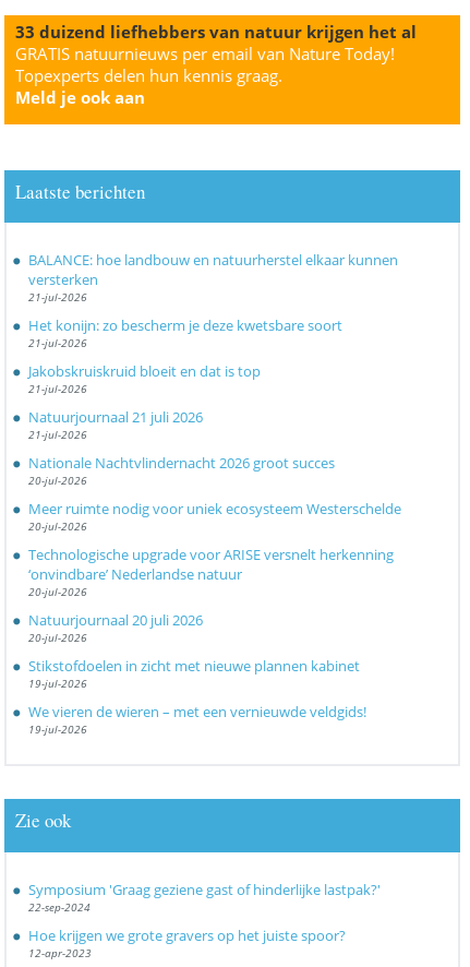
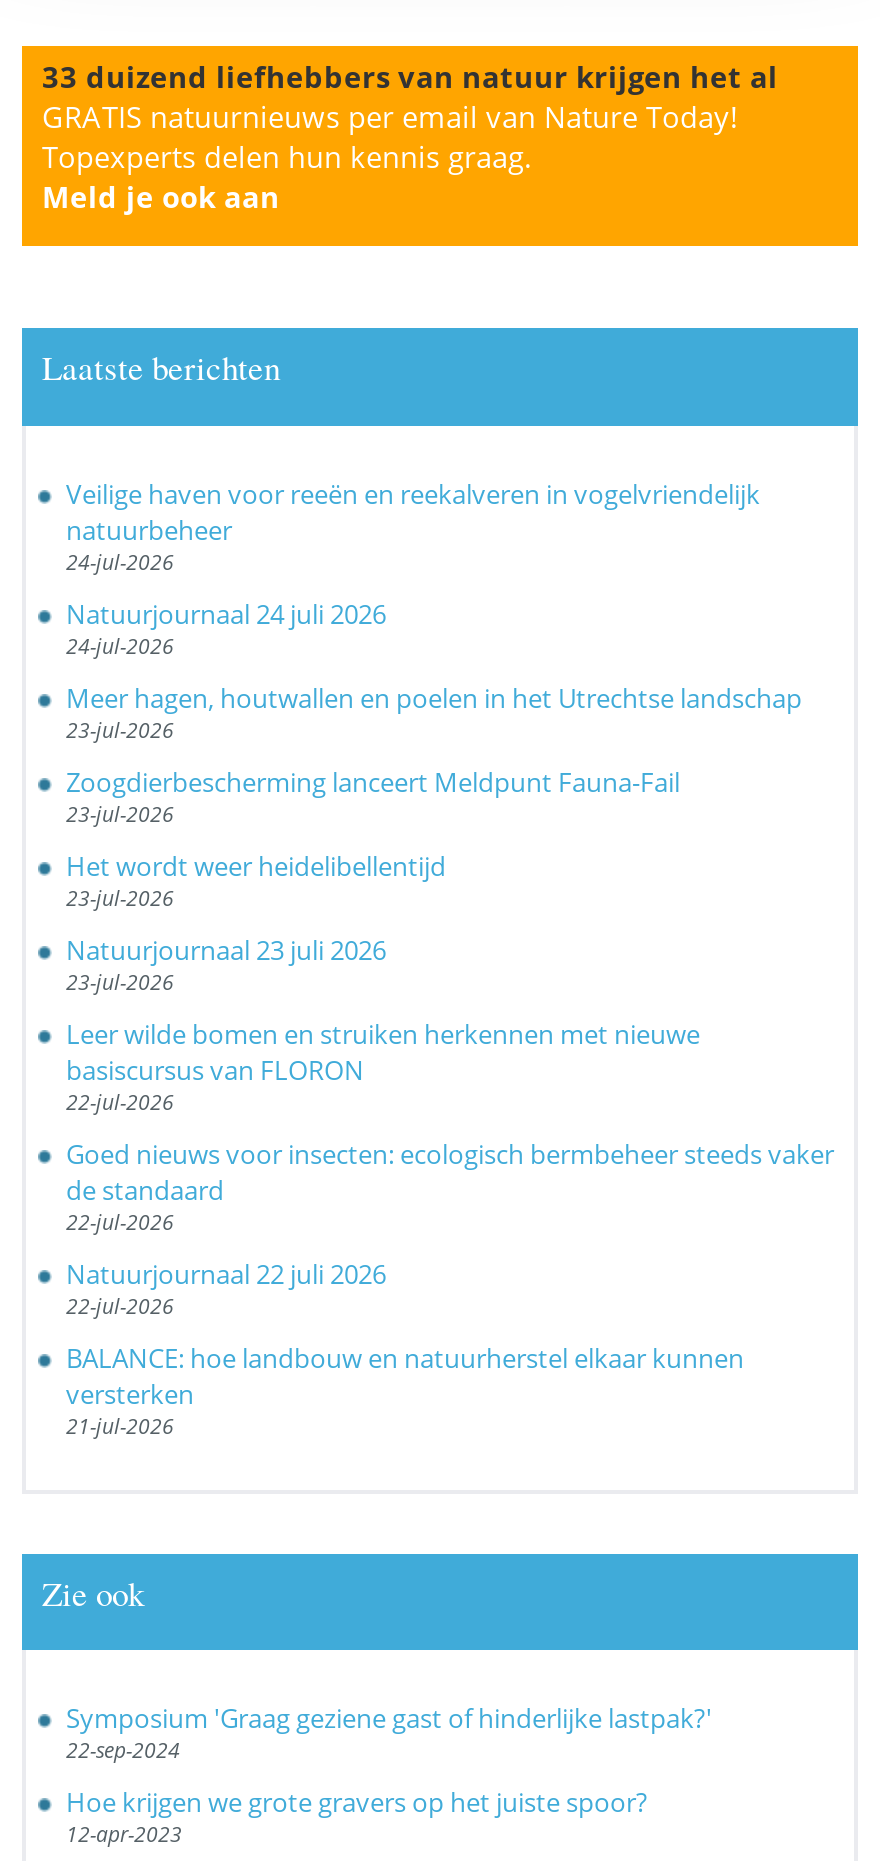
none -> [66,476,834,1320] Veilige haven voor reeën en reekalveren in vogelvriendelijk | natuurbeheer | 24-jul-2026 | Natuurjournaal 24 juli 2026 | 24-jul-2026 | Meer hagen, houtwallen en poelen in het Utrechtse landschap | 23-jul-2026 | Zoogdierbescherming lanceert Meldpunt Fauna-Fail | 23-jul-2026 | Het wordt weer heidelibellentijd | 23-jul-2026 | Natuurjournaal 23 juli 2026 | 23-jul-2026 | Leer wilde bomen en struiken herkennen met nieuwe | basiscursus van FLORON | 22-jul-2026 | Goed nieuws voor insecten: ecologisch bermbeheer steeds vaker | de standaard | 22-jul-2026 | Natuurjournaal 22 juli 2026 | 22-jul-2026
moved [28,250,398,305] -> [66,1340,744,1440]: BALANCE: hoe landbouw en natuurherstel elkaar kunnen | versterken | 21-jul-2026
[28,316,401,737] Het konijn: zo bescherm je deze kwetsbare soort | 21-jul-2026 | Jakobskruiskruid bloeit en dat is top | 21-jul-2026 | Natuurjournaal 21 juli 2026 | 21-jul-2026 | Nationale Nachtvlindernacht 2026 groot succes | 20-jul-2026 | Meer ruimte nodig voor uniek ecosysteem Westerschelde | 20-jul-2026 | Technologische upgrade voor ARISE versnelt herkenning | ‘onvindbare’ Nederlandse natuur | 20-jul-2026 | Natuurjournaal 20 juli 2026 | 20-jul-2026 | Stikstofdoelen in zicht met nieuwe plannen kabinet | 19-jul-2026 | We vieren de wieren – met een vernieuwde veldgids! | 19-jul-2026 -> none

